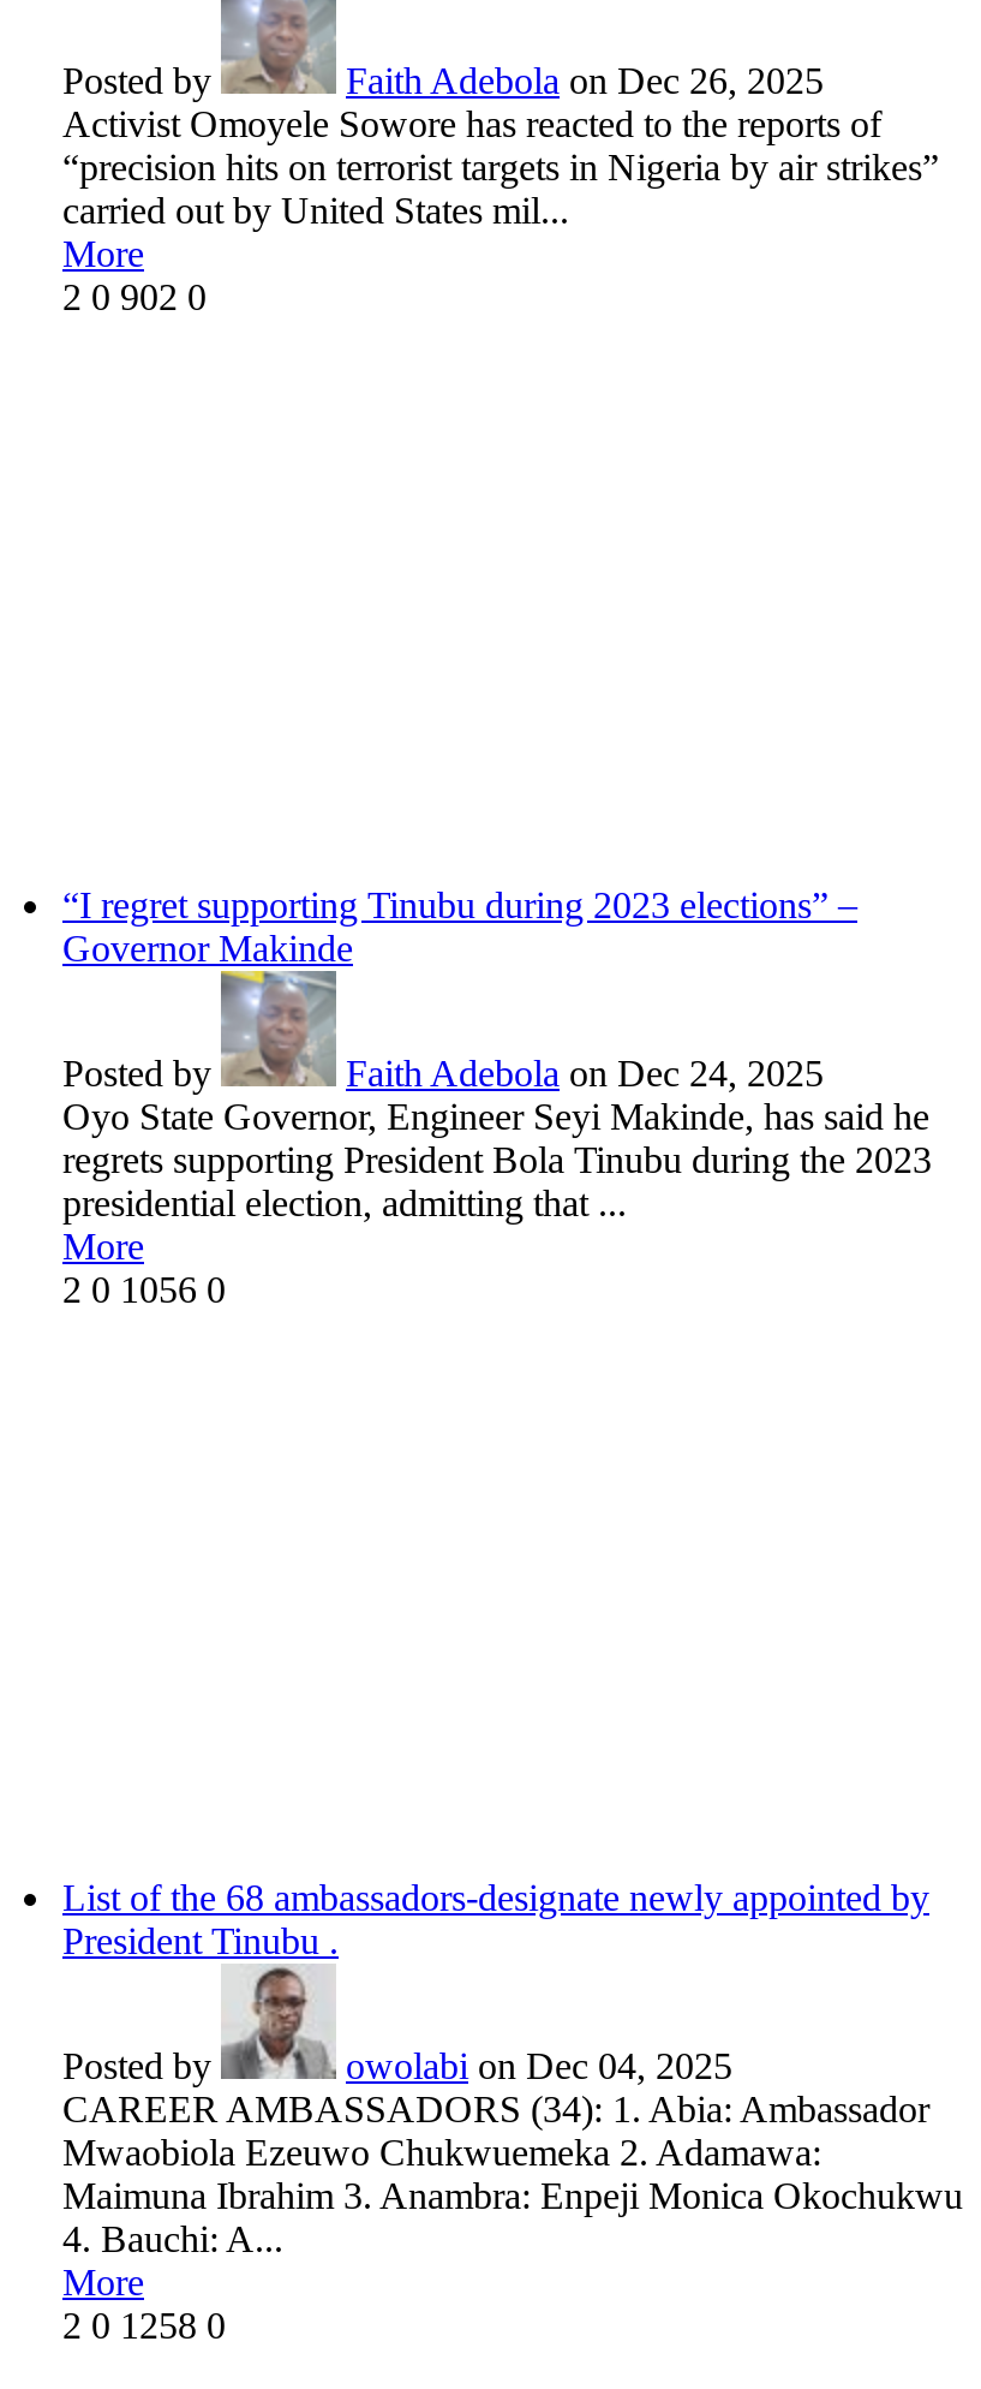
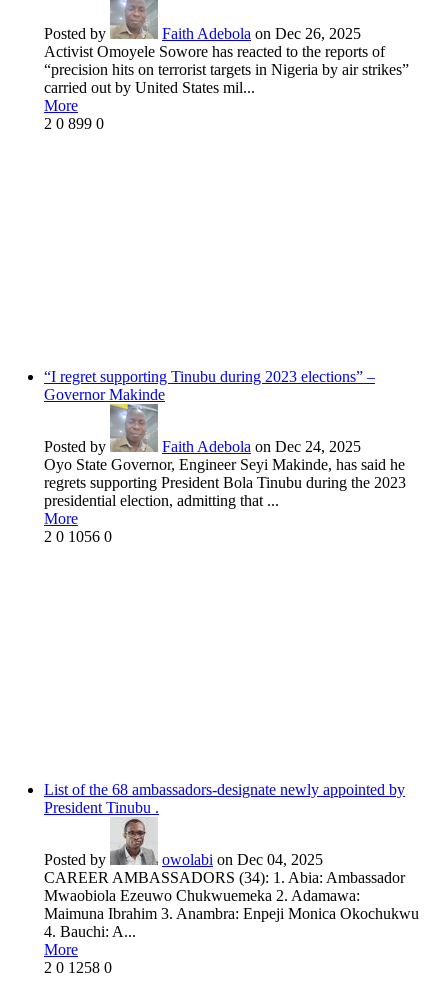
[62,276,207,317] 2 0 902 0 -> [44,115,104,132] 2 0 899 0

